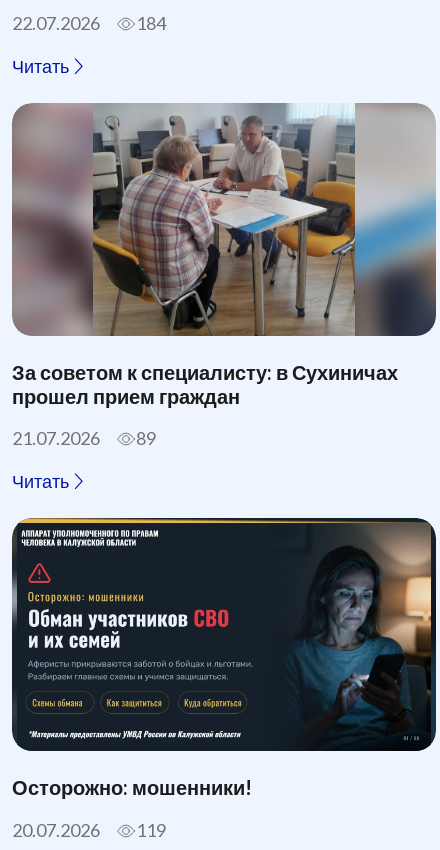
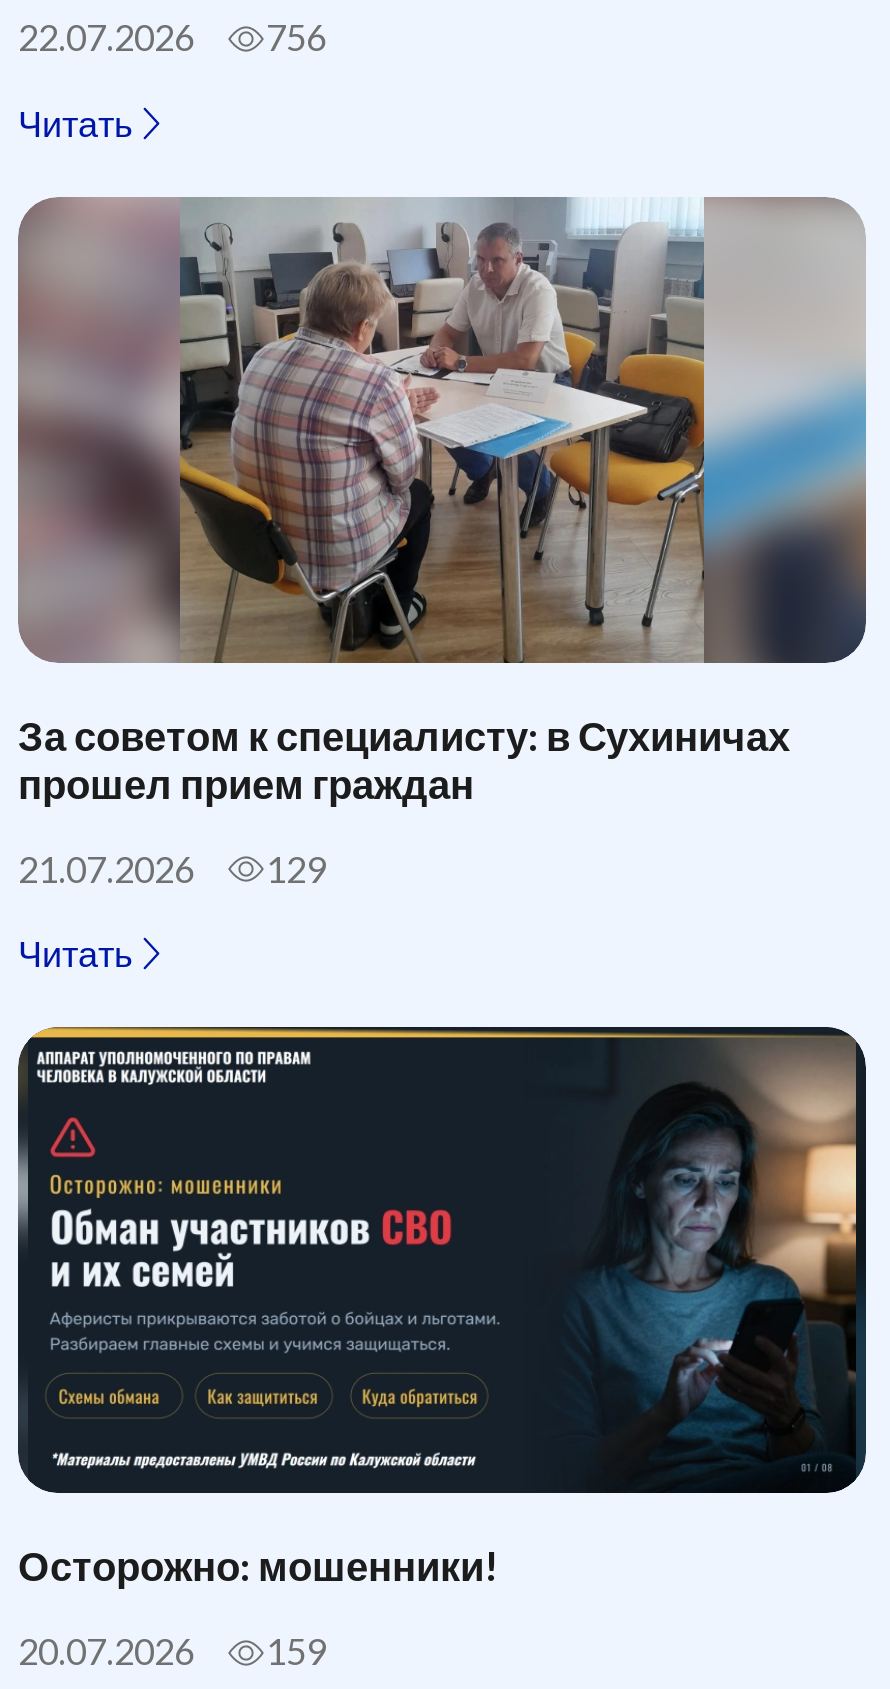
[12,12,166,34] 22.07.2026 184 -> [18,16,326,60] 22.07.2026 756
[12,427,156,449] 21.07.2026 89 -> [18,847,326,891] 21.07.2026 129
[12,819,166,841] 20.07.2026 119 -> [18,1630,326,1674] 20.07.2026 159

